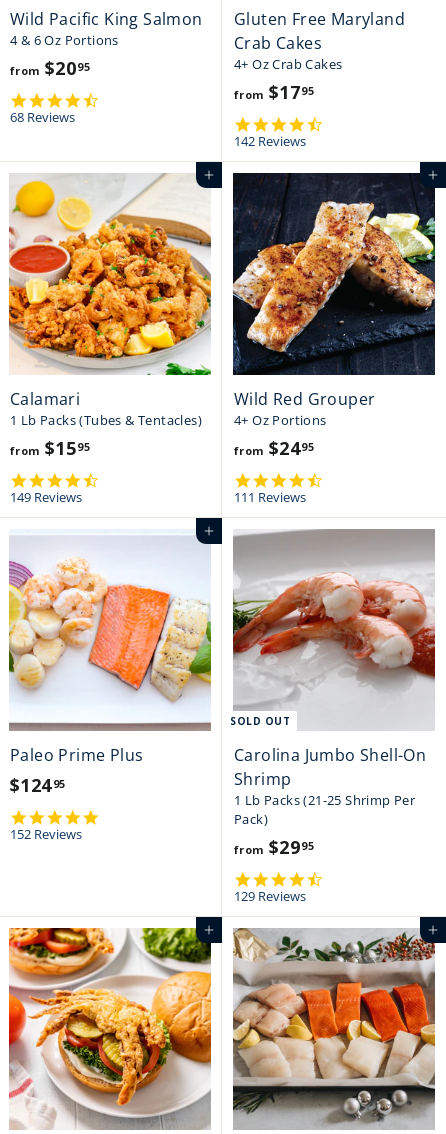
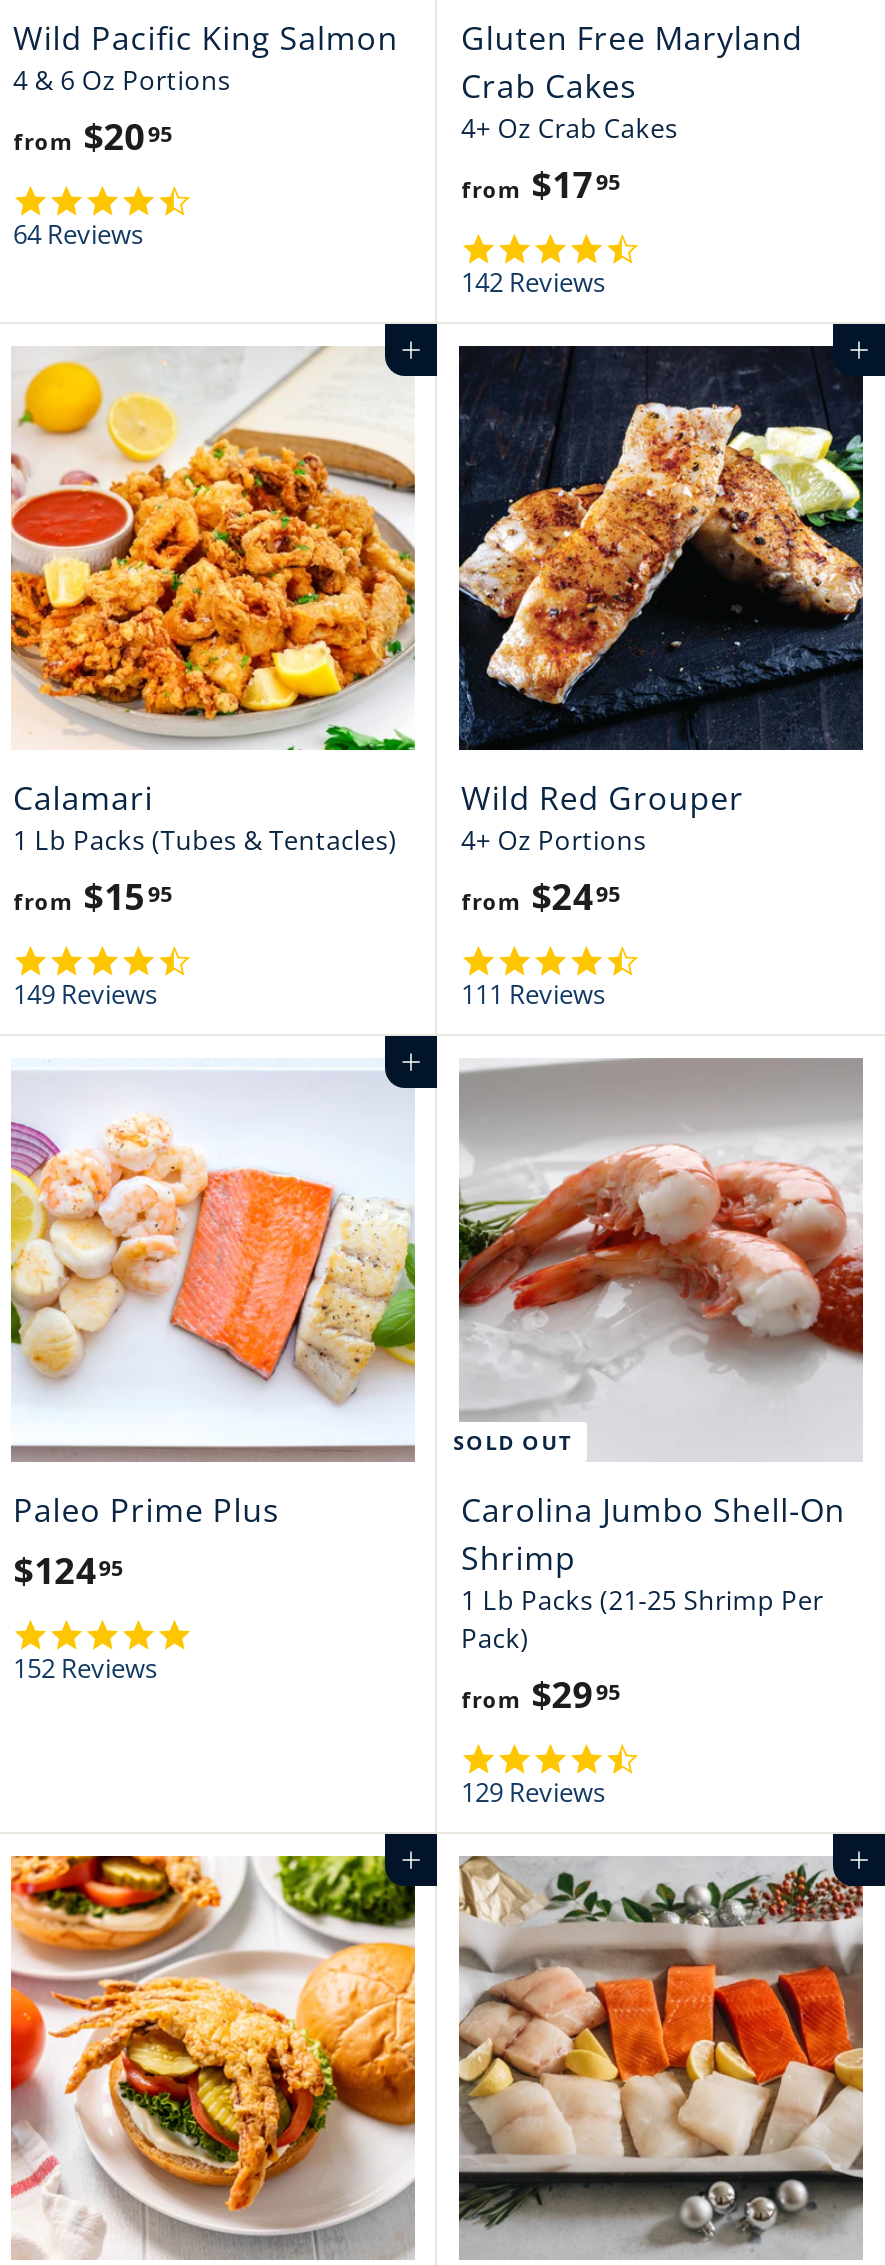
[10,108,75,126] 68 Reviews -> [13,216,143,252] 64 Reviews

